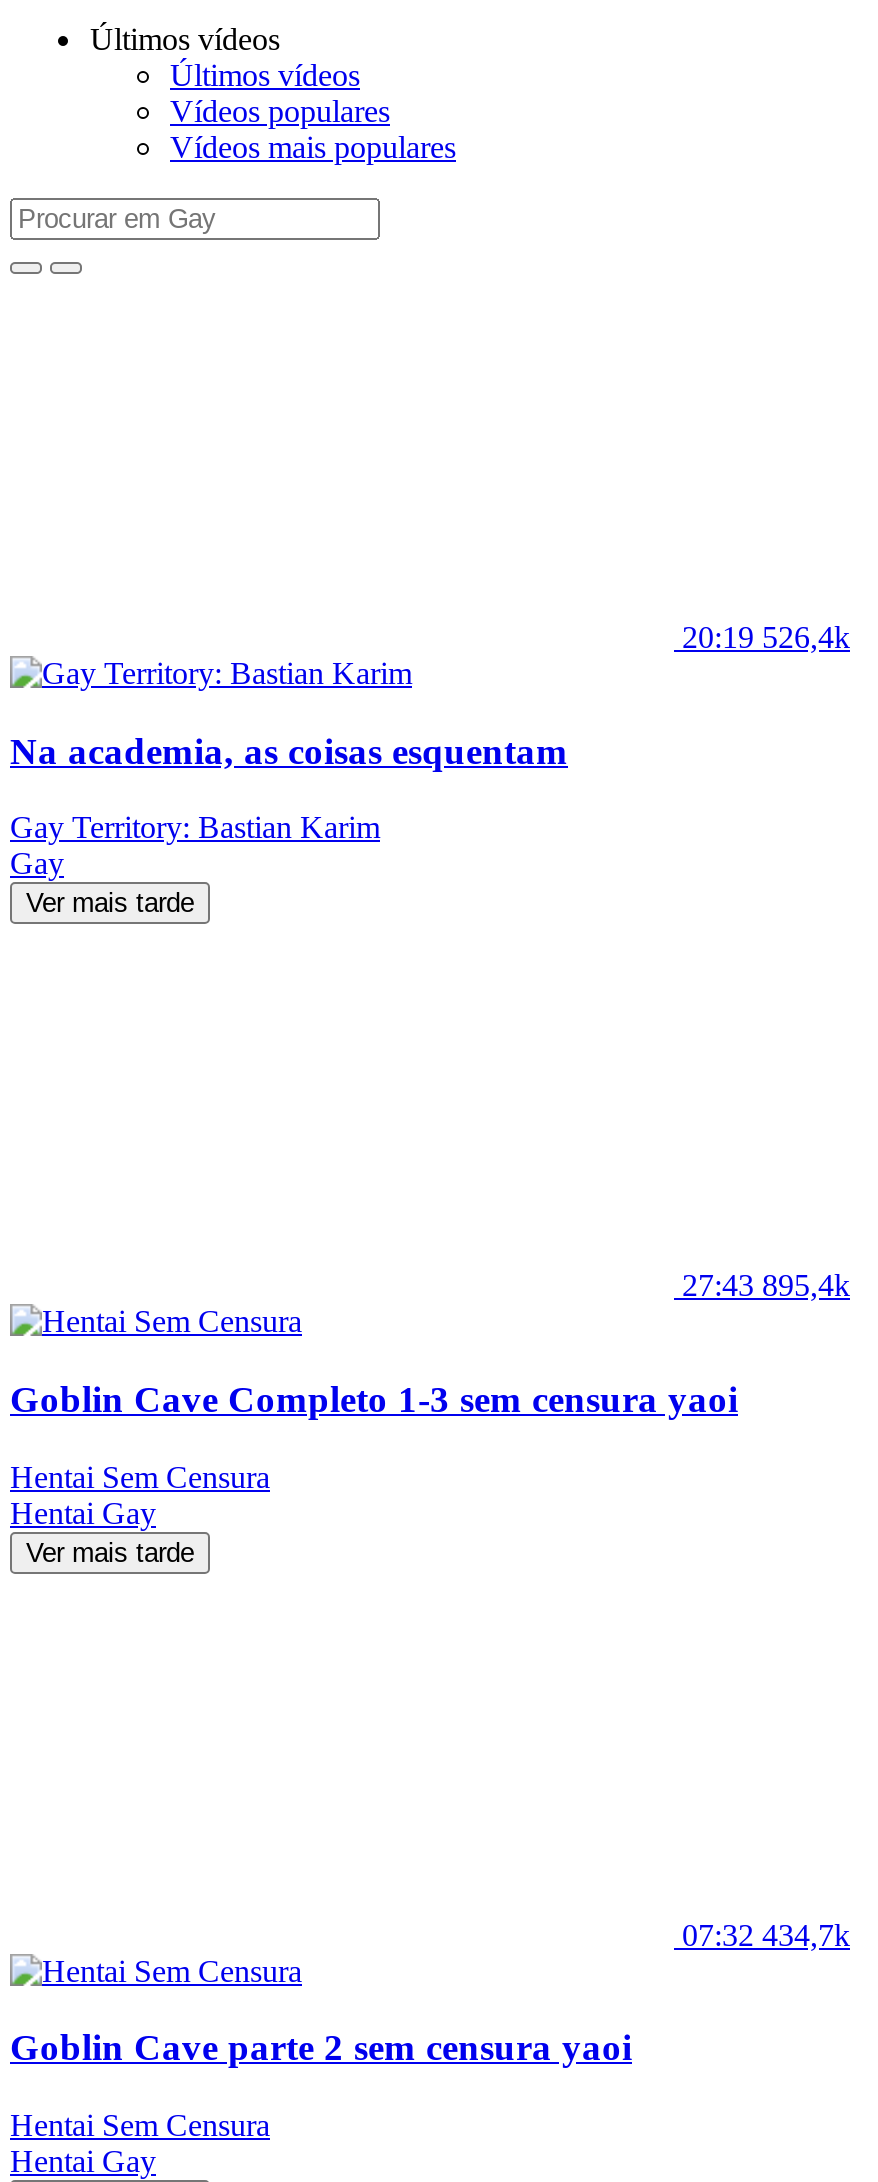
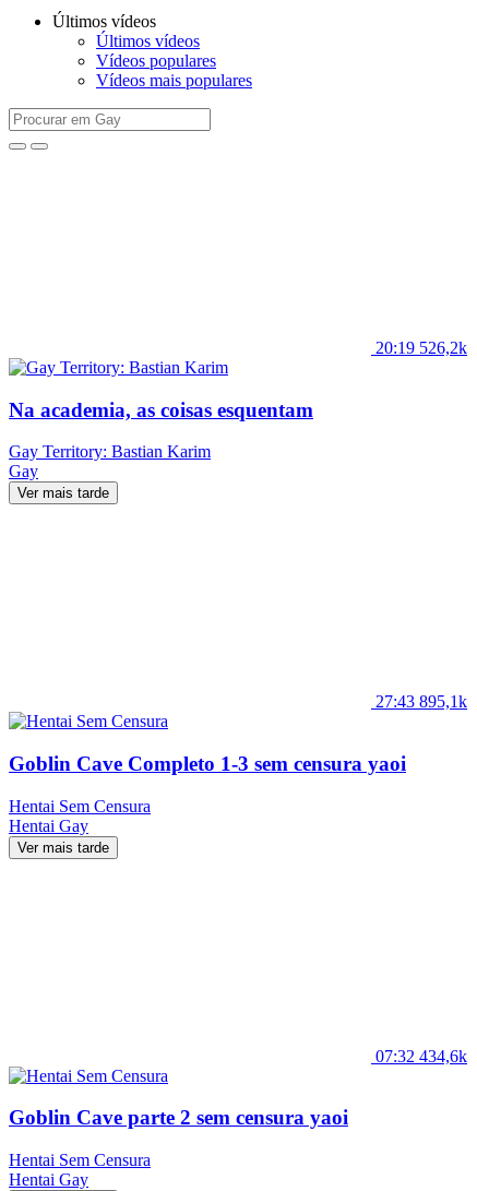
[682,620,850,654] 20:19 526,4k -> [375,338,467,357] 20:19 526,2k
[682,1268,850,1302] 27:43 895,4k -> [375,692,467,711] 27:43 895,1k
[682,1917,850,1951] 07:32 434,7k -> [375,1047,467,1065] 07:32 434,6k

